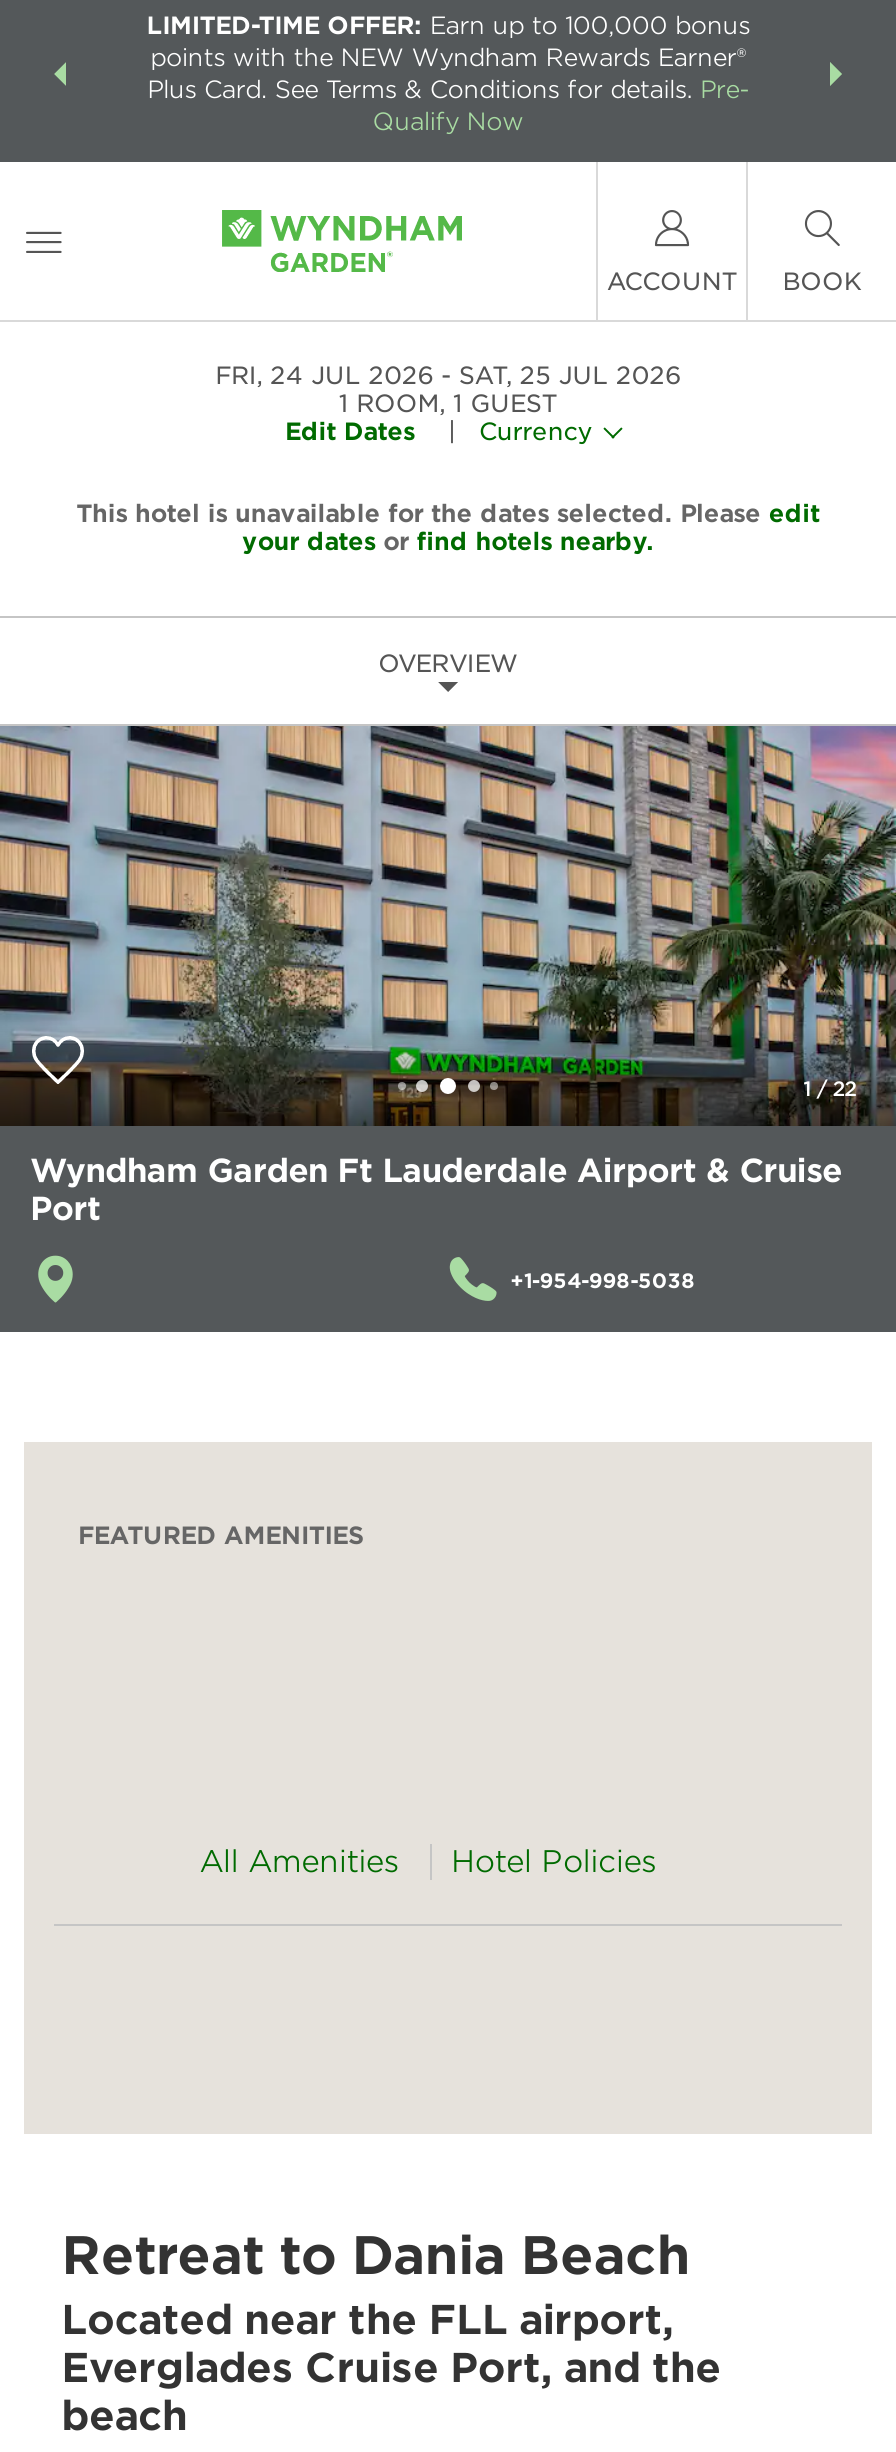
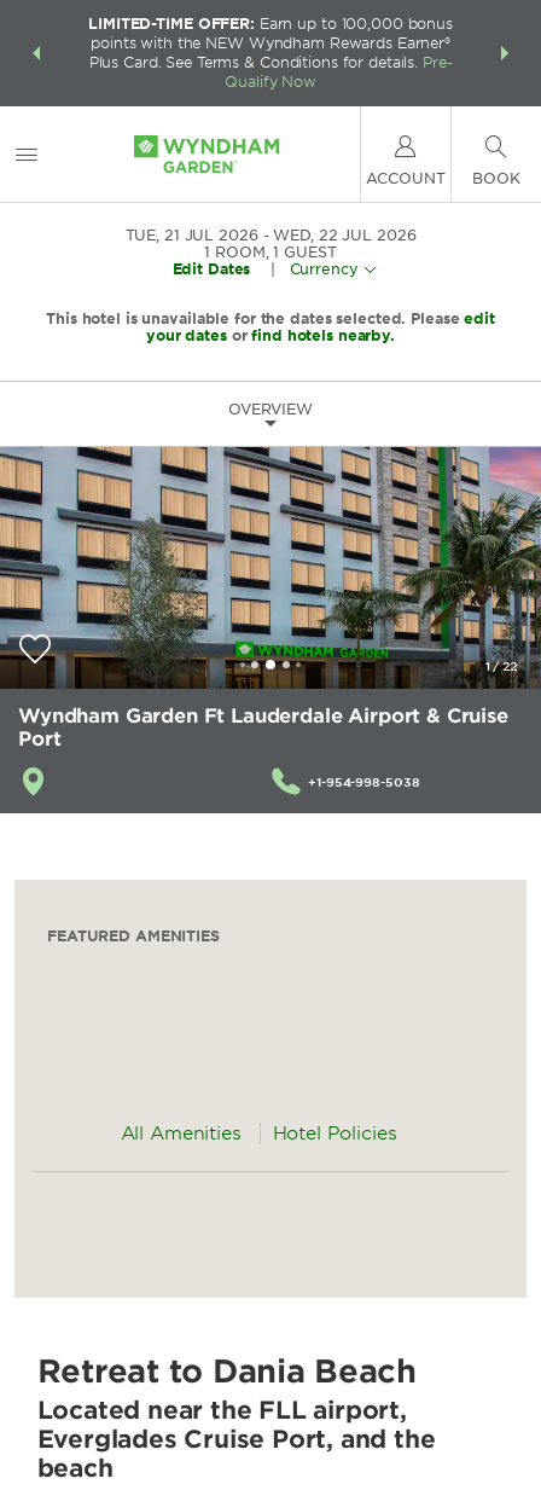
[215,360,433,390] FRI, 24 JUL 2026 -> [125,226,258,244] TUE, 21 JUL 2026
[459,360,681,390] SAT, 25 JUL 2026 -> [273,226,416,244] WED, 22 JUL 2026

